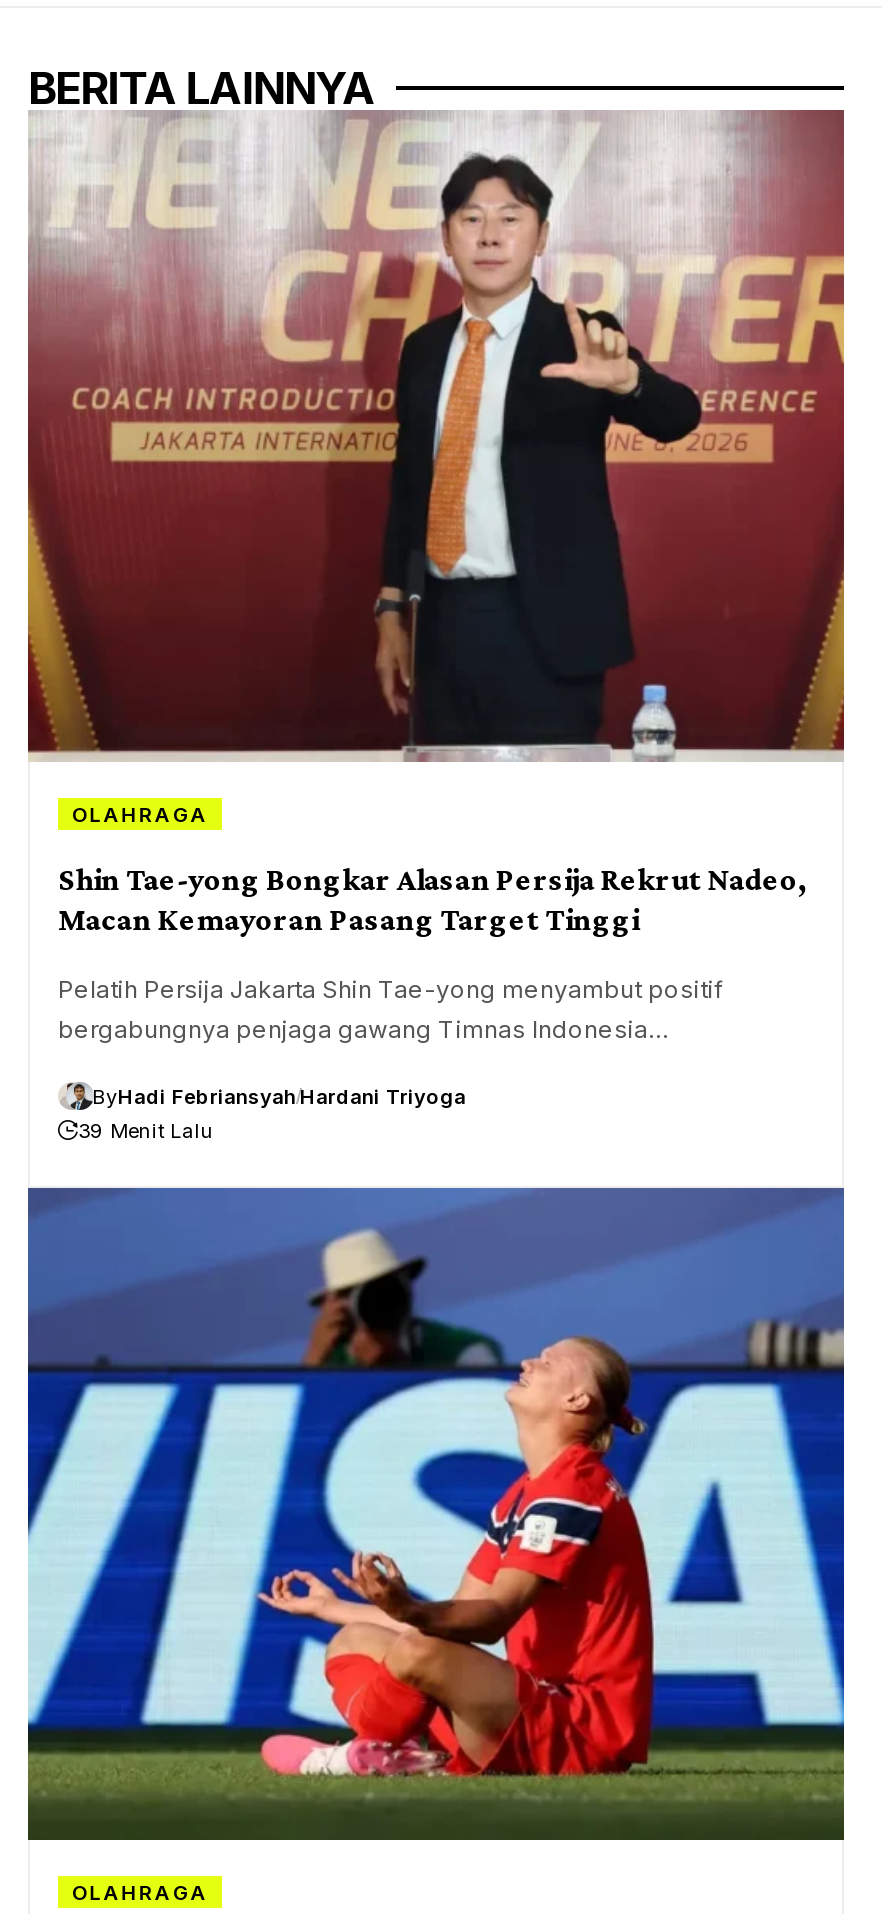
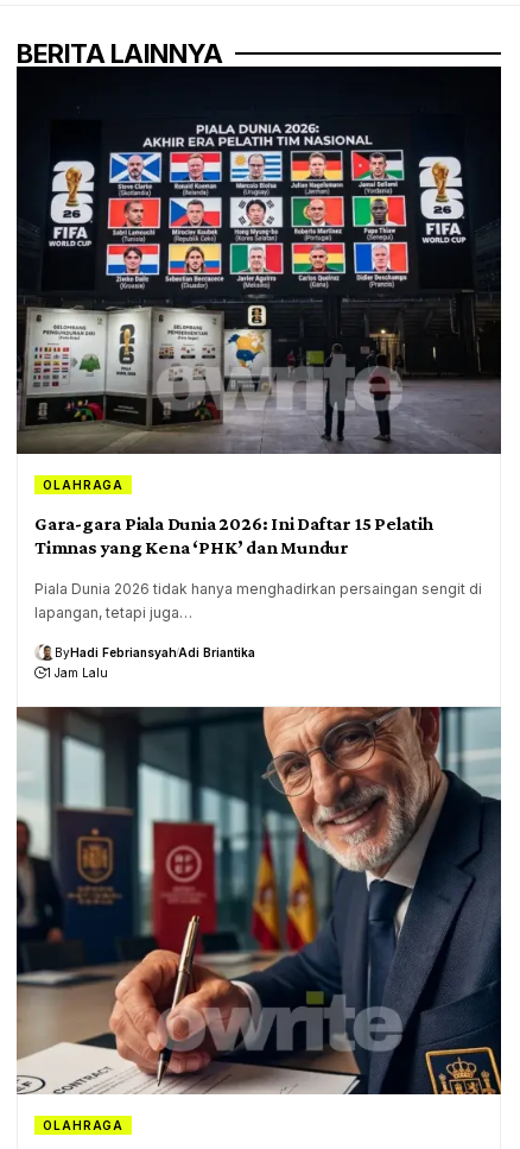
[26,108,846,762] [image] -> [15,65,502,455] [image]
[58,862,807,936] Shin Tae-yong Bongkar Alasan Persija Rekrut Nadeo, | Macan Kemayoran Pasang Target Tinggi -> [34,513,433,557] Gara-gara Piala Dunia 2026: Ini Daftar 15 Pelatih | Timnas yang Kena ‘PHK’ dan Mundur
[58,974,724,1044] Pelatih Persija Jakarta Shin Tae-yong menyambut positif | bergabungnya penjaga gawang Timnas Indonesia… -> [34,580,482,621] Piala Dunia 2026 tidak hanya menghadirkan persaingan sengit di | lapangan, tetapi juga…
[78,1084,466,1142] ByHadi Febriansyah Hardani Triyoga | 39 Menit Lalu -> [46,645,255,680] ByHadi Febriansyah Adi Briantika | 1 Jam Lalu
[26,1186,846,1842] [image] -> [15,706,502,1096] [image]

